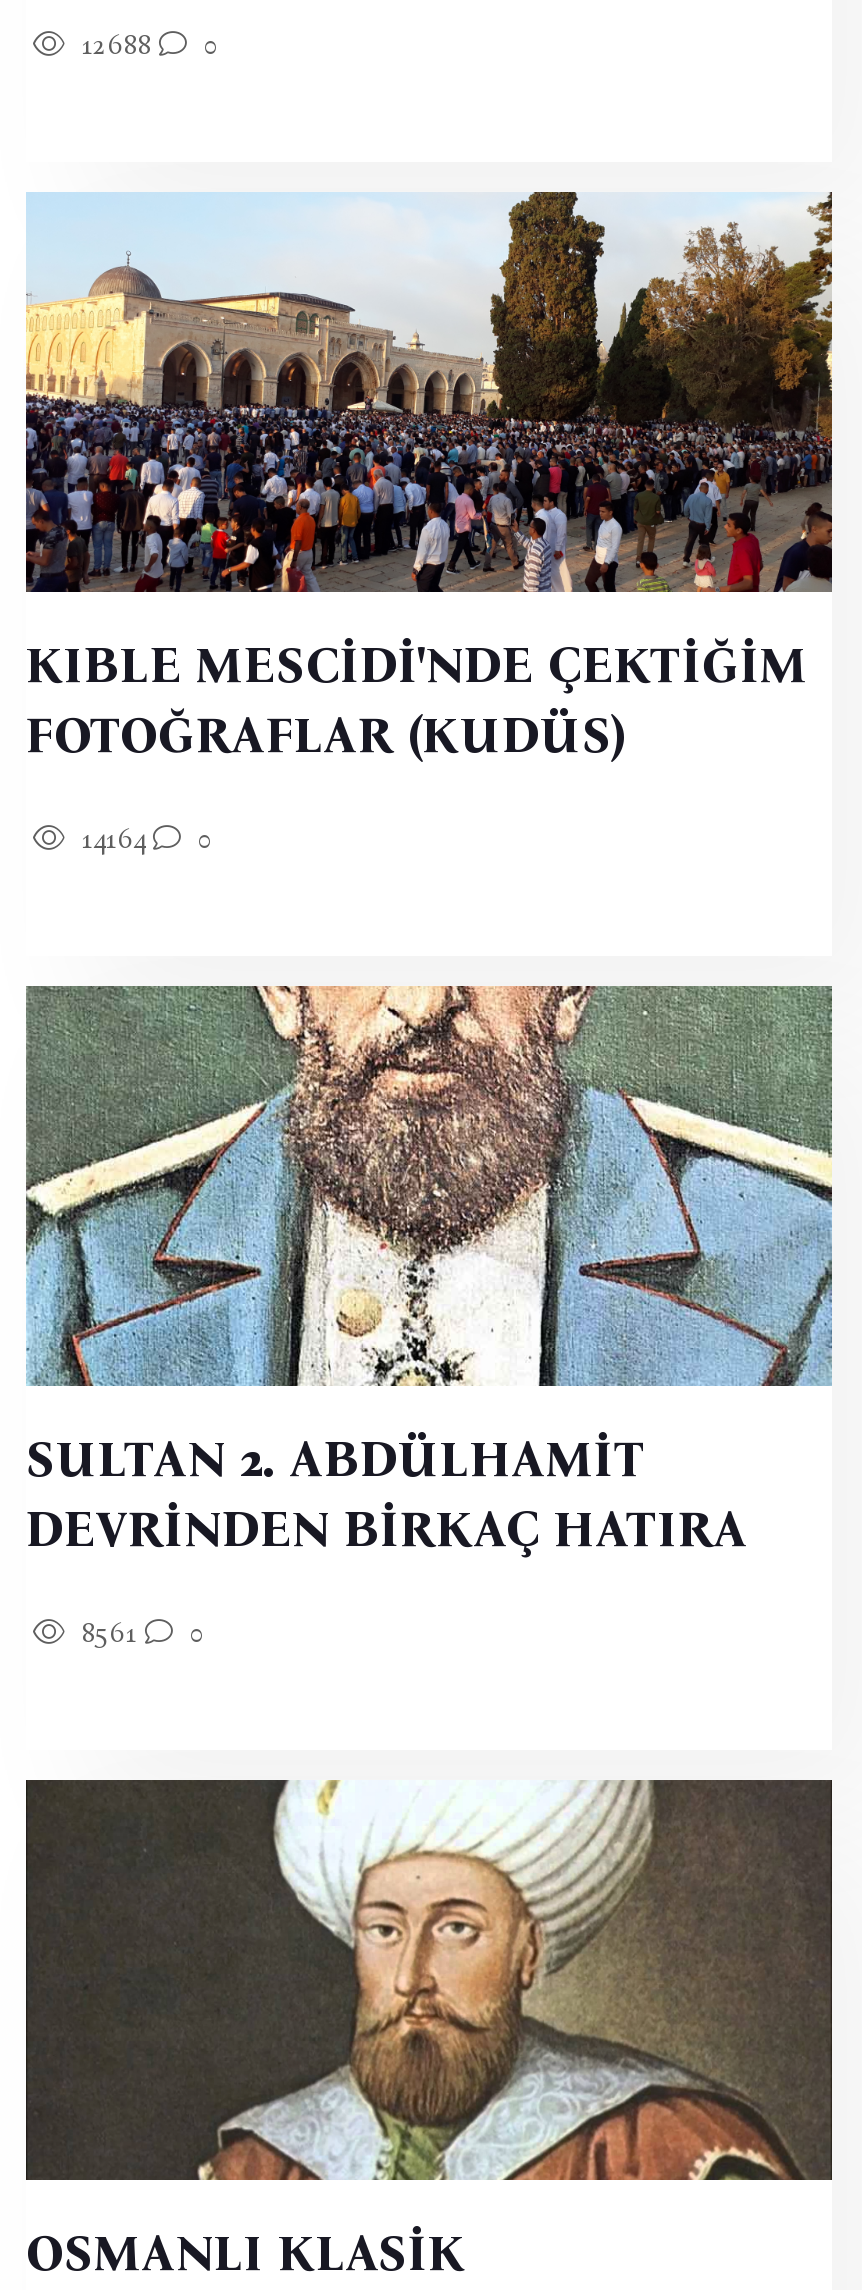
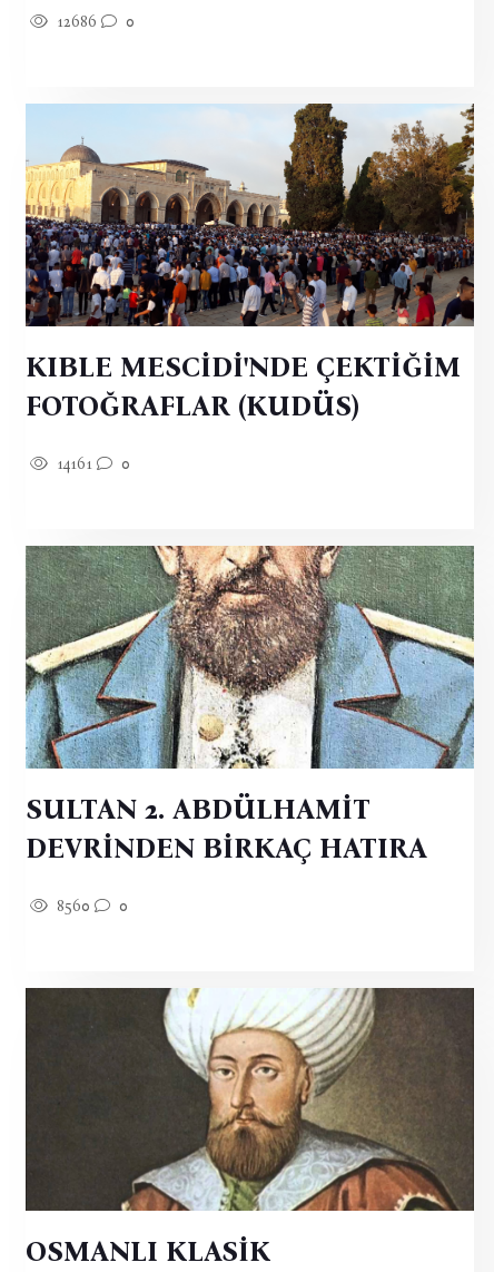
[73,28,151,62] 12688 -> [52,12,96,31] 12686
[73,822,145,856] 14164 -> [52,454,92,473] 14161
[73,1616,137,1650] 8561 -> [52,896,90,915] 8560

